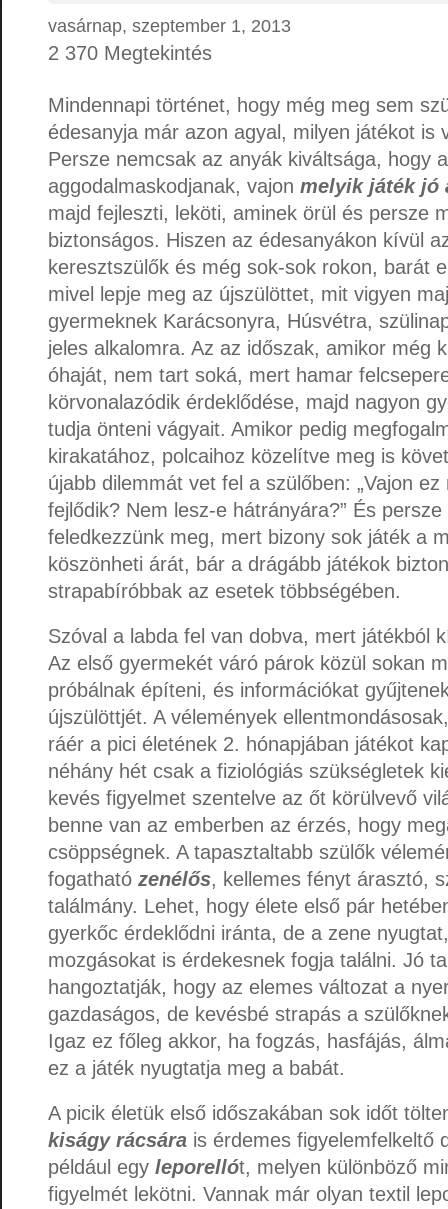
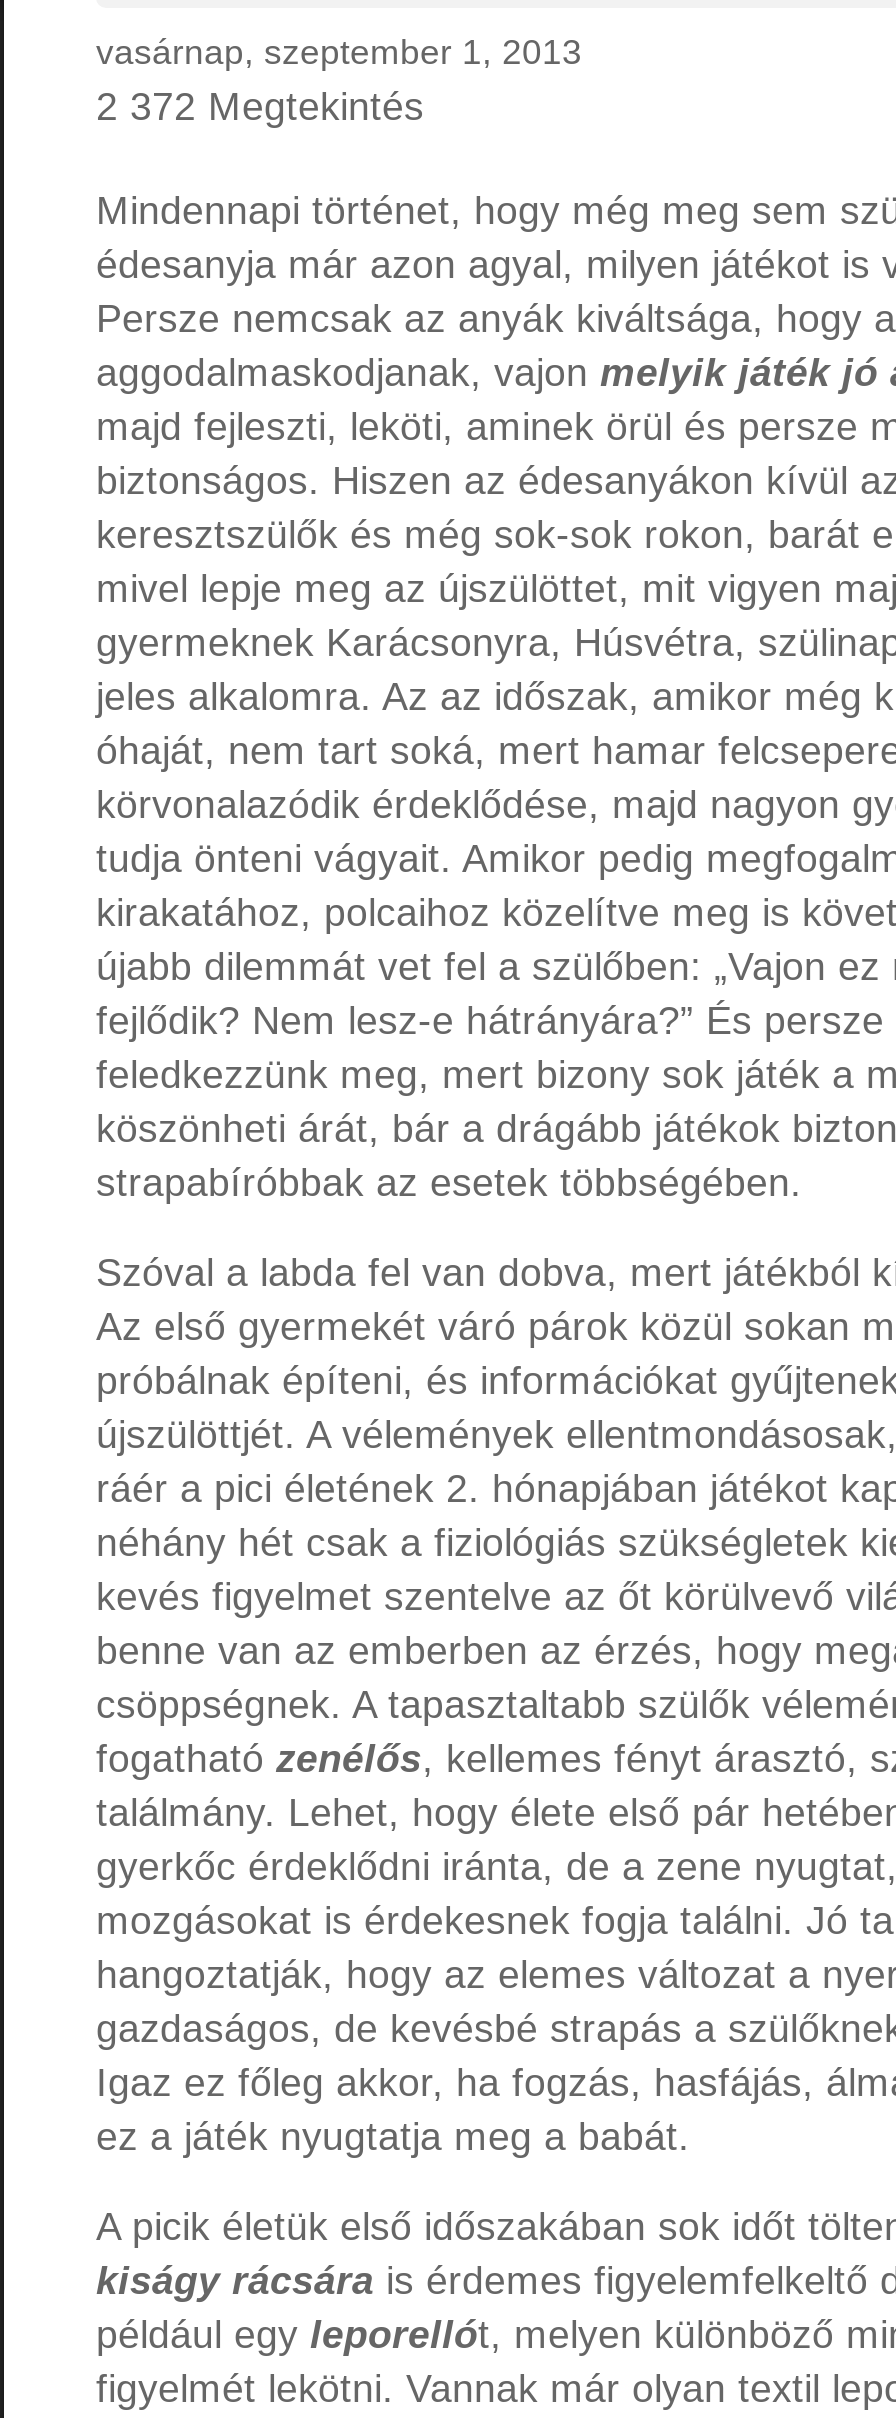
[48,42,212,64] 2 370 Megtekintés -> [96,84,424,128] 2 372 Megtekintés

